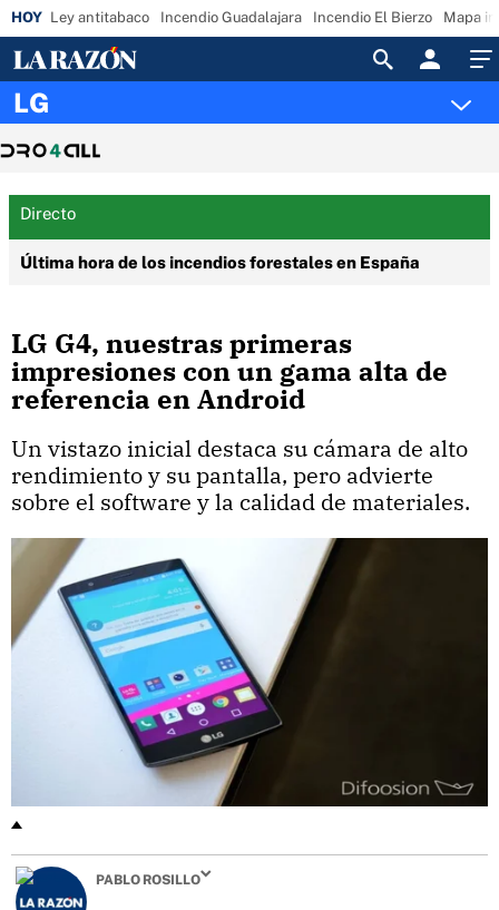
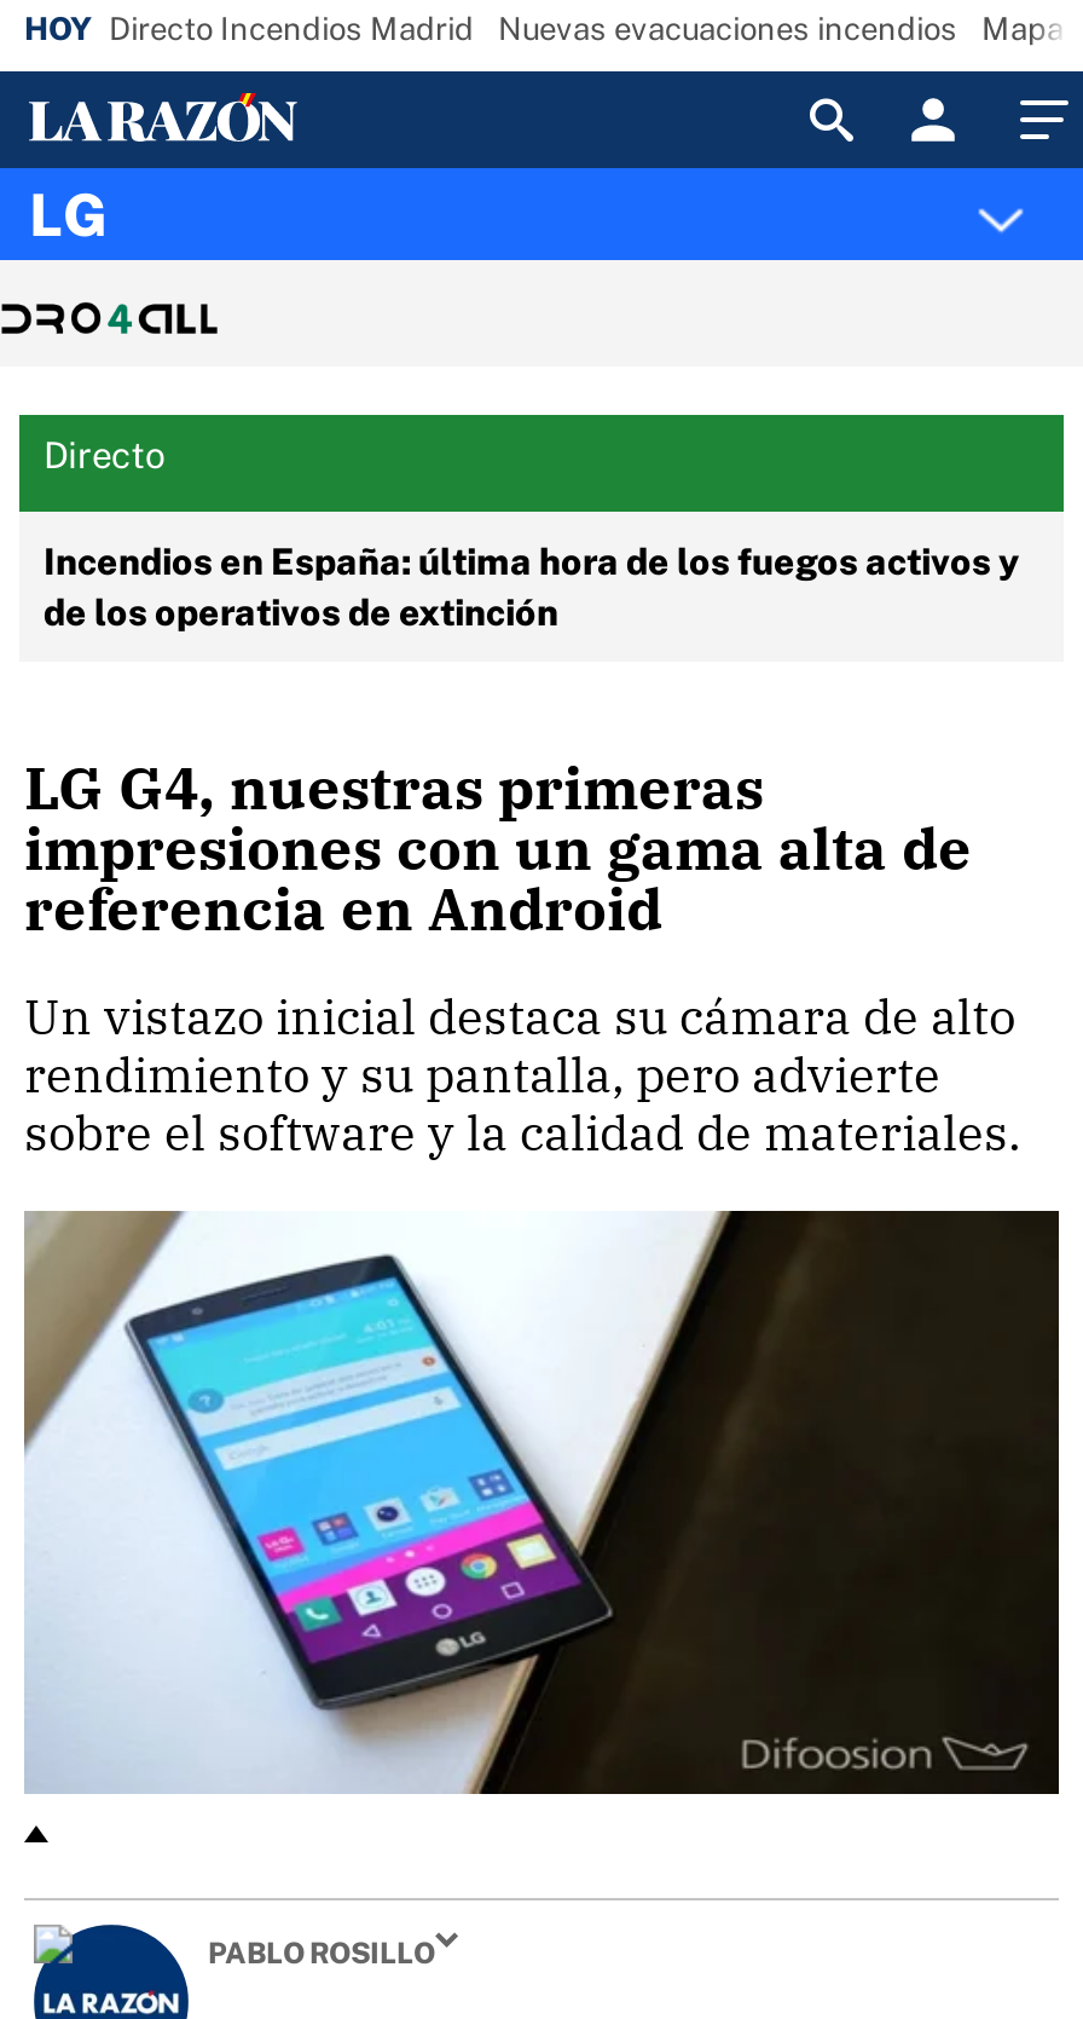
[50,9,432,26] Ley antitabaco | Incendio Guadalajara | Incendio El Bierzo -> [109,11,957,47] Directo Incendios Madrid | Nuevas evacuaciones incendios
[20,253,420,272] Última hora de los incendios forestales en España -> [44,541,1020,633] Incendios en España: última hora de los fuegos activos y | de los operativos de extinción

